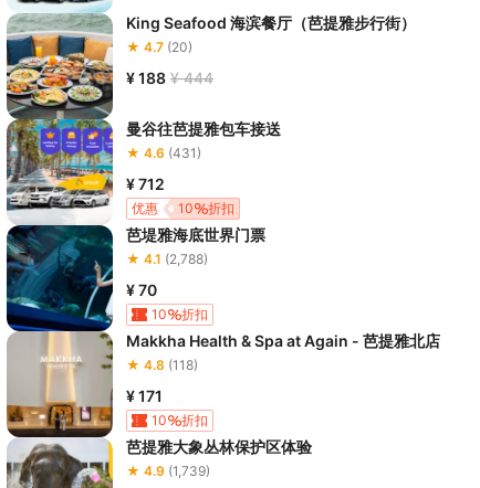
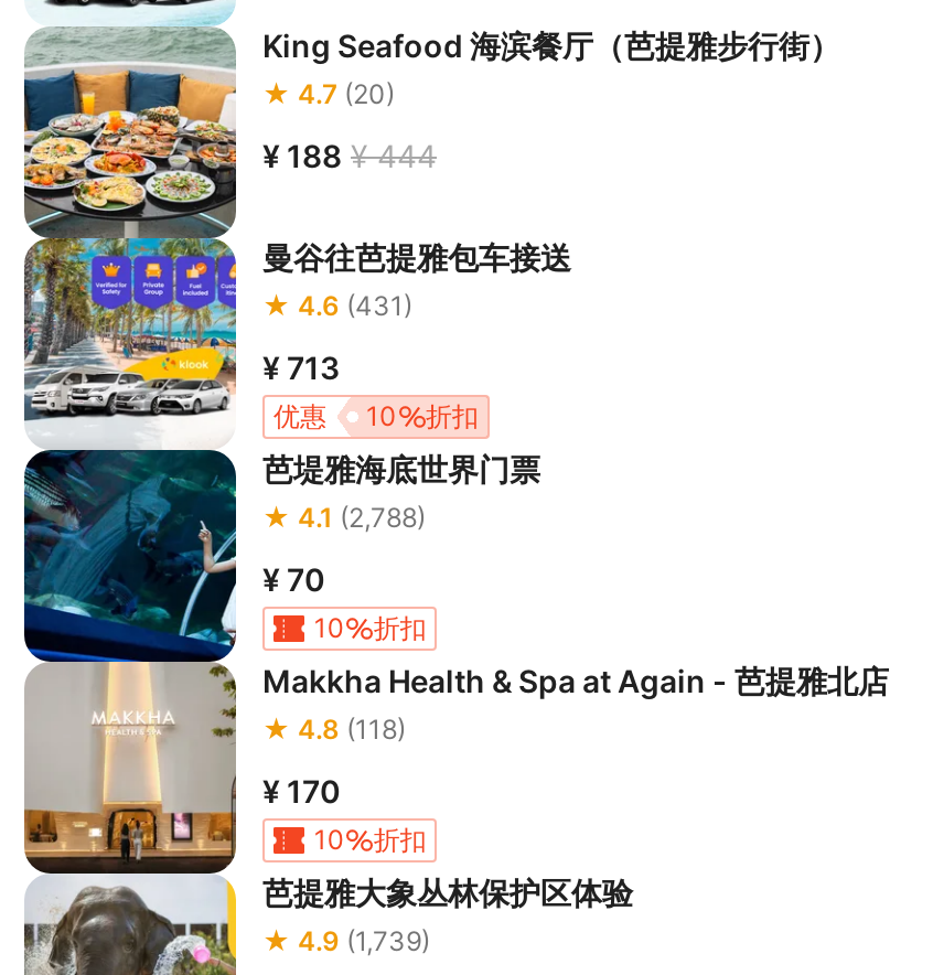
[126,174,165,193] ¥ 712 -> [262,349,340,386] ¥ 713
[126,386,163,405] ¥ 171 -> [262,772,340,810] ¥ 170

